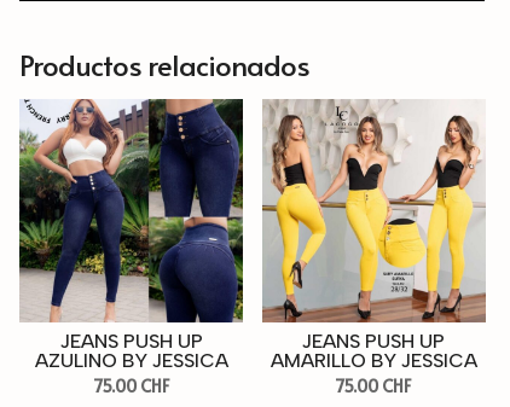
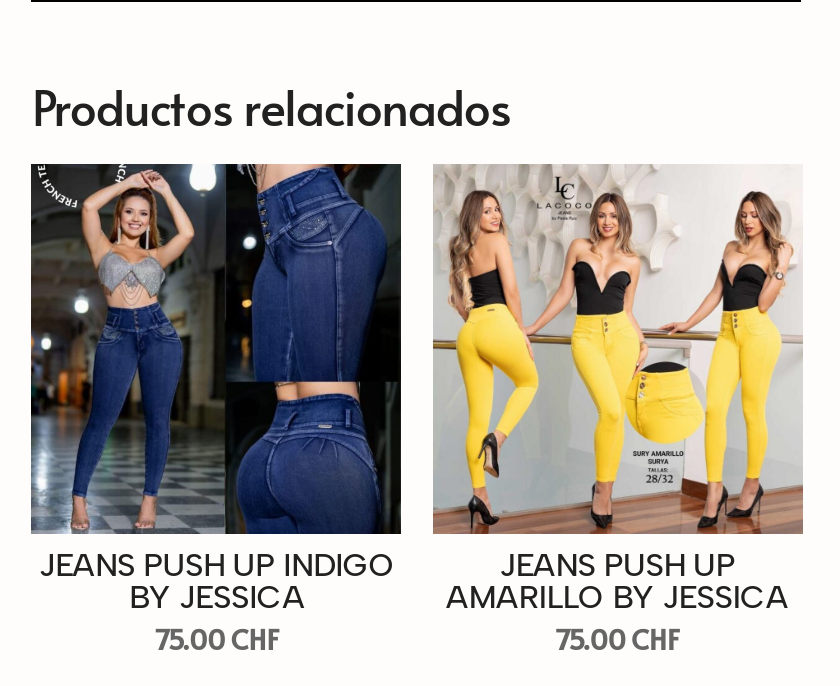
[18,98,244,372] [image] | JEANS PUSH UP | AZULINO BY JESSICA -> [29,162,403,616] [image] | JEANS PUSH UP INDIGO | BY JESSICA

